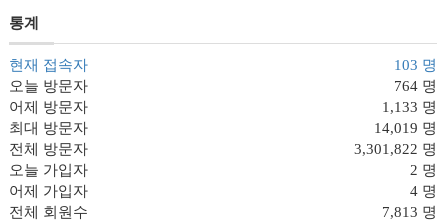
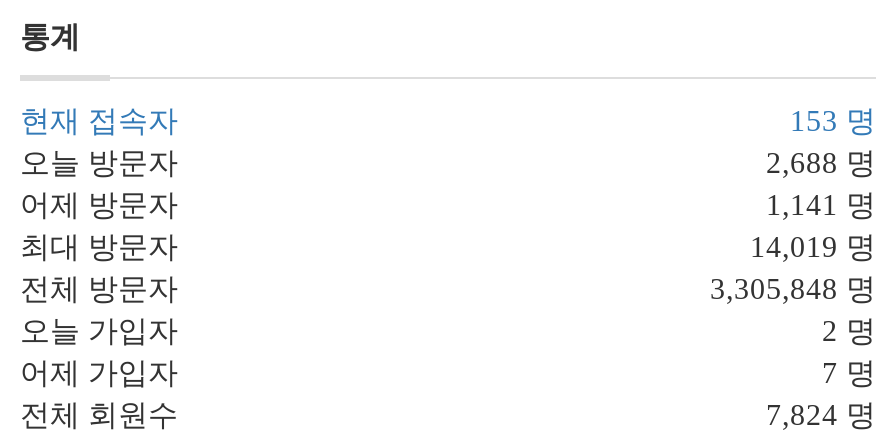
[394,57,437,73] 103 명 -> [790,105,876,137] 153 명
[394,78,437,94] 764 명 -> [766,147,876,179] 2,688 명
[382,99,437,115] 1,133 명 -> [766,189,876,221] 1,141 명
[354,141,437,157] 3,301,822 명 -> [710,273,876,305] 3,305,848 명
[410,183,437,199] 4 명 -> [822,357,876,389] 7 명
[382,204,437,220] 7,813 명 -> [766,399,876,431] 7,824 명

